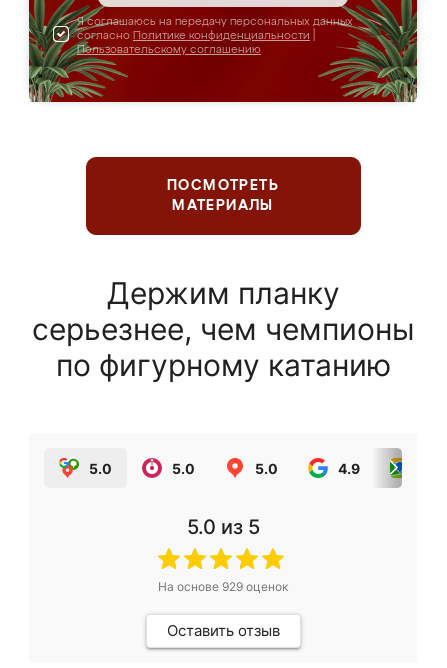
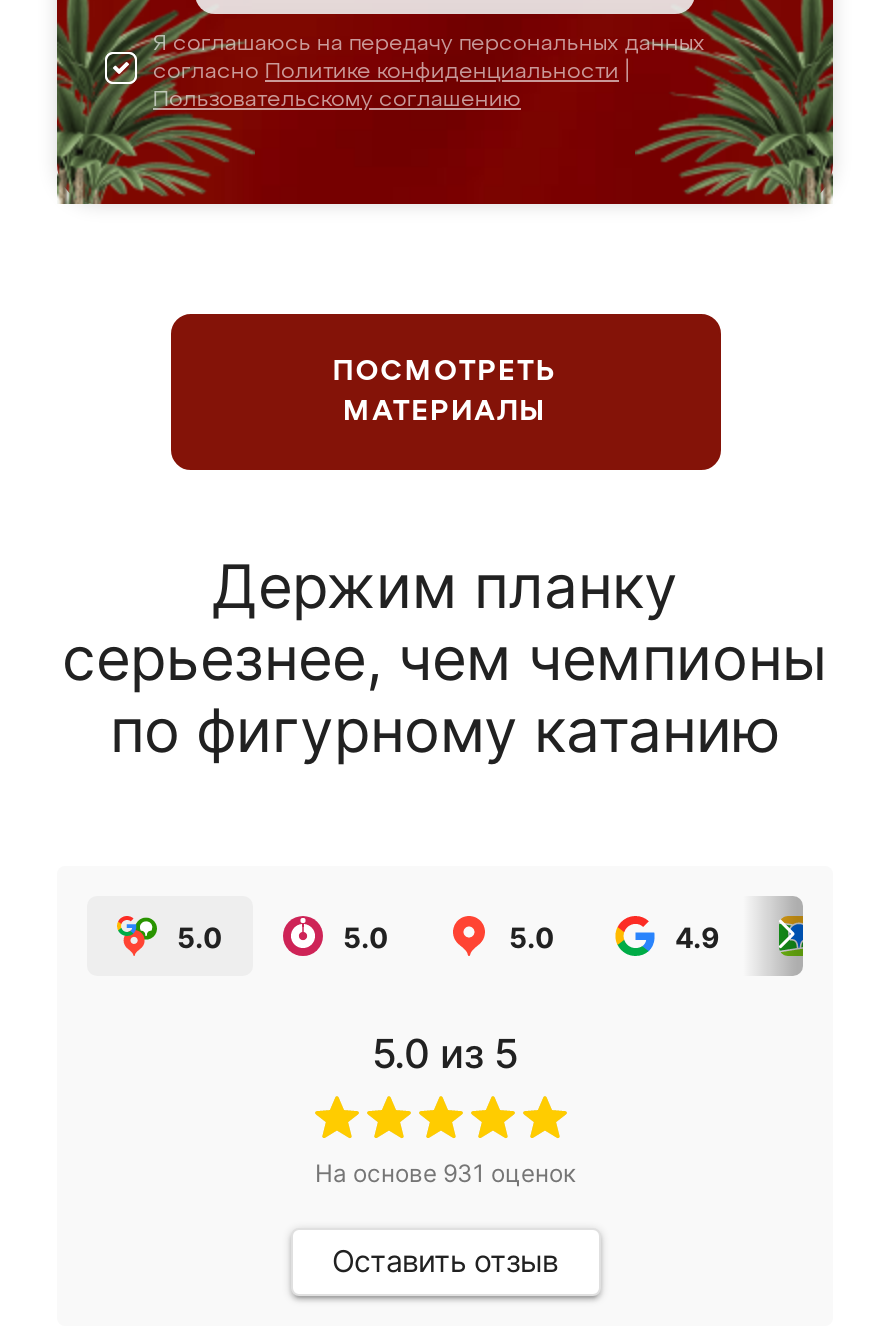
[158,579,288,594] На основе 929 оценок -> [315,1158,575,1188] На основе 931 оценок

